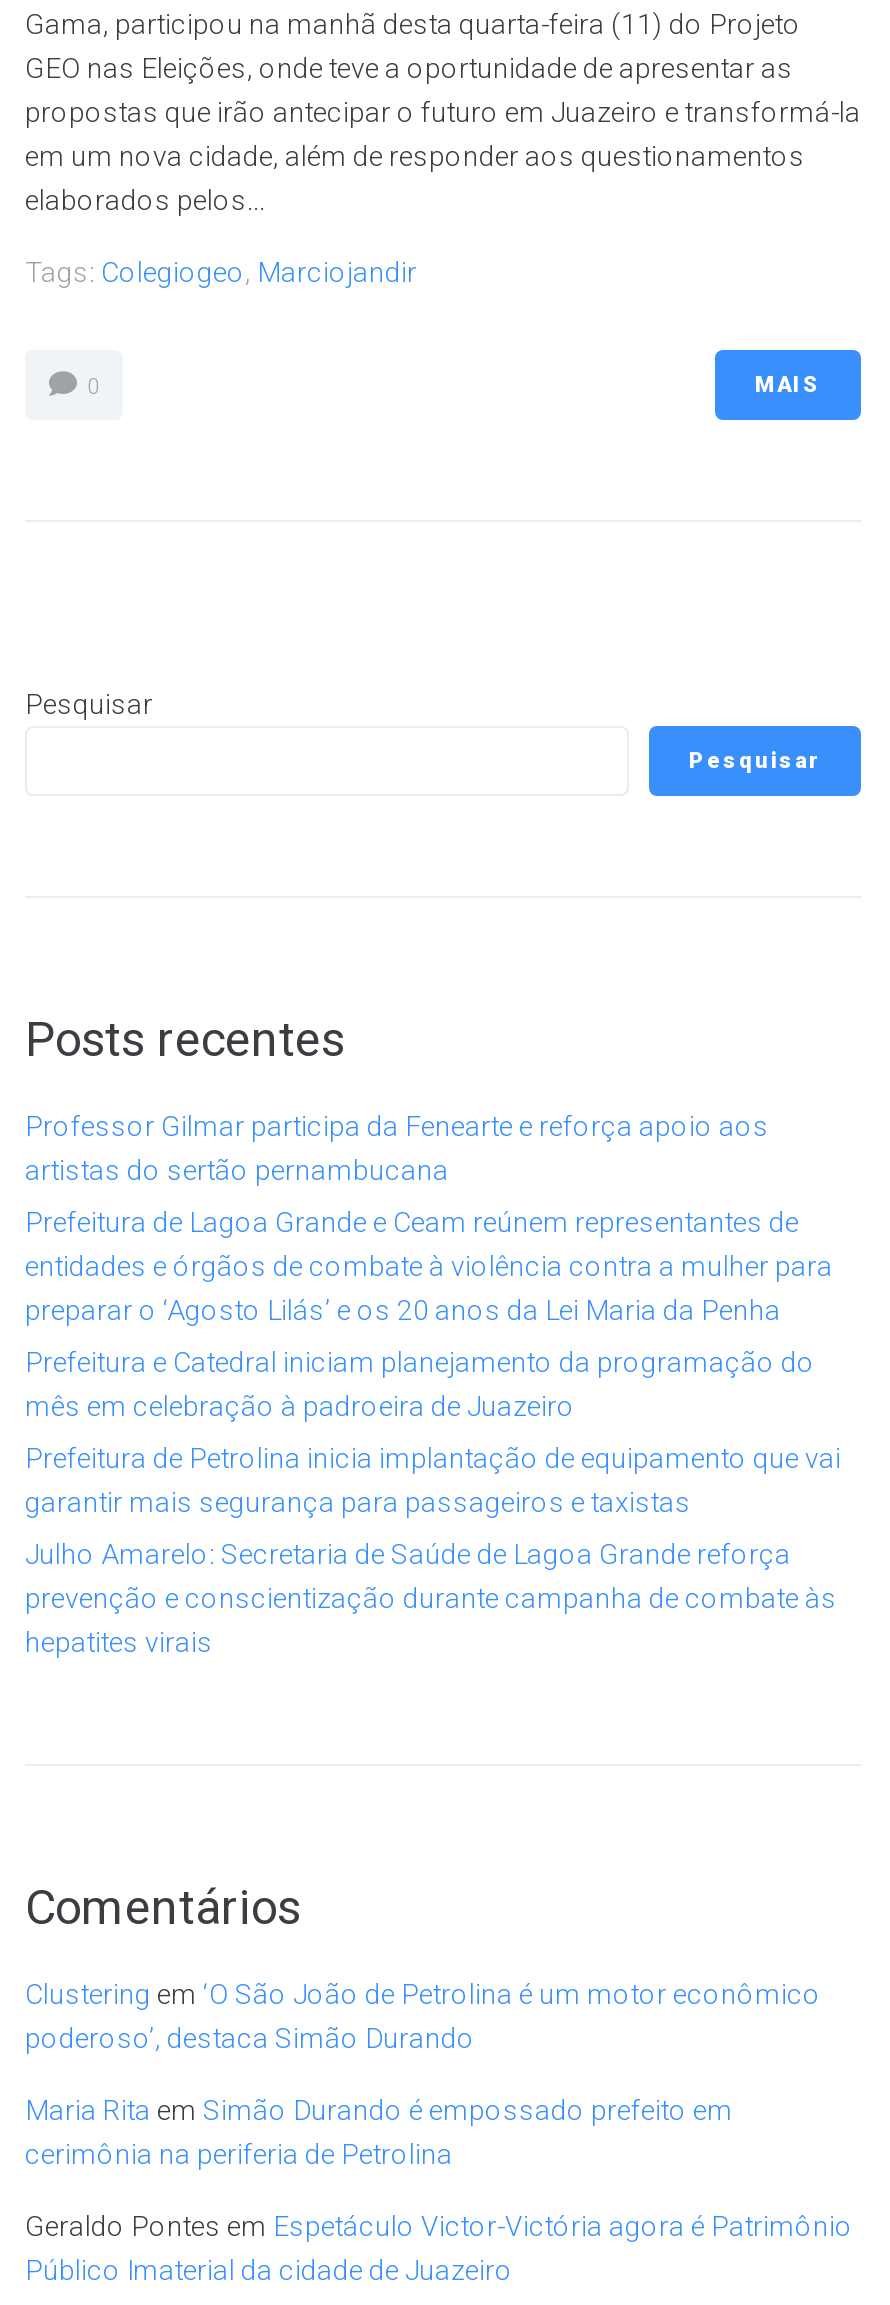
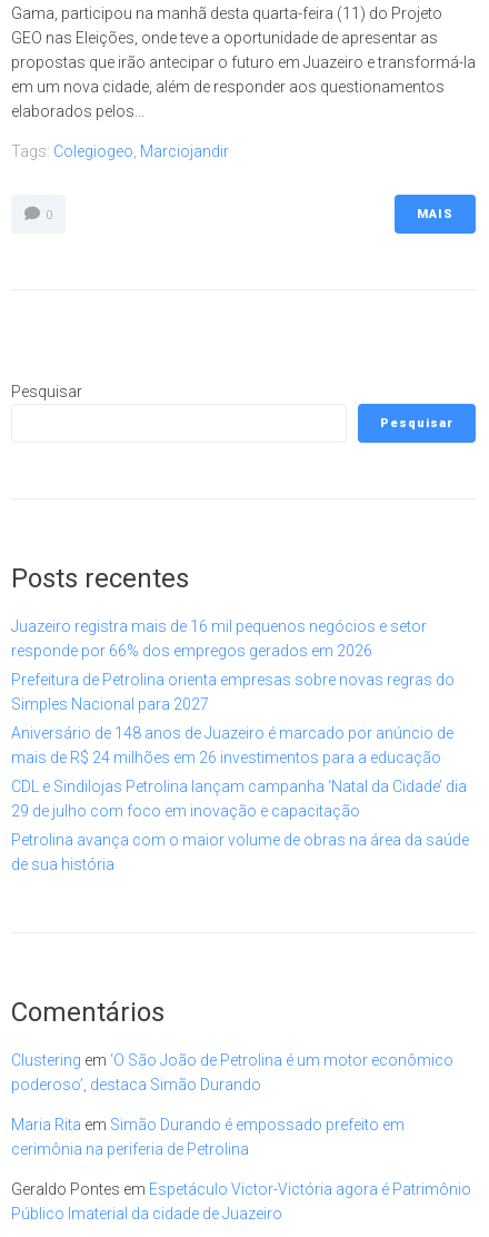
[25,1110,769,1186] Professor Gilmar participa da Fenearte e reforça apoio aos | artistas do sertão pernambucana -> [11,617,427,660] Juazeiro registra mais de 16 mil pequenos negócios e setor | responde por 66% dos empregos gerados em 2026
[25,1206,833,1326] Prefeitura de Lagoa Grande e Ceam reúnem representantes de | entidades e órgãos de combate à violência contra a mulher para | preparar o ‘Agosto Lilás’ e os 20 anos da Lei Maria da Penha -> [11,671,455,713] Prefeitura de Petrolina orienta empresas sobre novas regras do | Simples Nacional para 2027
[25,1346,815,1422] Prefeitura e Catedral iniciam planejamento da programação do | mês em celebração à padroeira de Juazeiro -> [11,724,453,766] Aniversário de 148 anos de Juazeiro é marcado por anúncio de | mais de R$ 24 milhões em 26 investimentos para a educação
[25,1442,841,1518] Prefeitura de Petrolina inicia implantação de equipamento que vai | garantir mais segurança para passageiros e taxistas -> [11,777,467,820] CDL e Sindilojas Petrolina lançam campanha ‘Natal da Cidade’ dia | 29 de julho com foco em inovação e capacitação
[25,1538,837,1658] Julho Amarelo: Secretaria de Saúde de Lagoa Grande reforça | prevenção e conscientização durante campanha de combate às | hepatites virais -> [11,831,469,873] Petrolina avança com o maior volume de obras na área da saúde | de sua história

